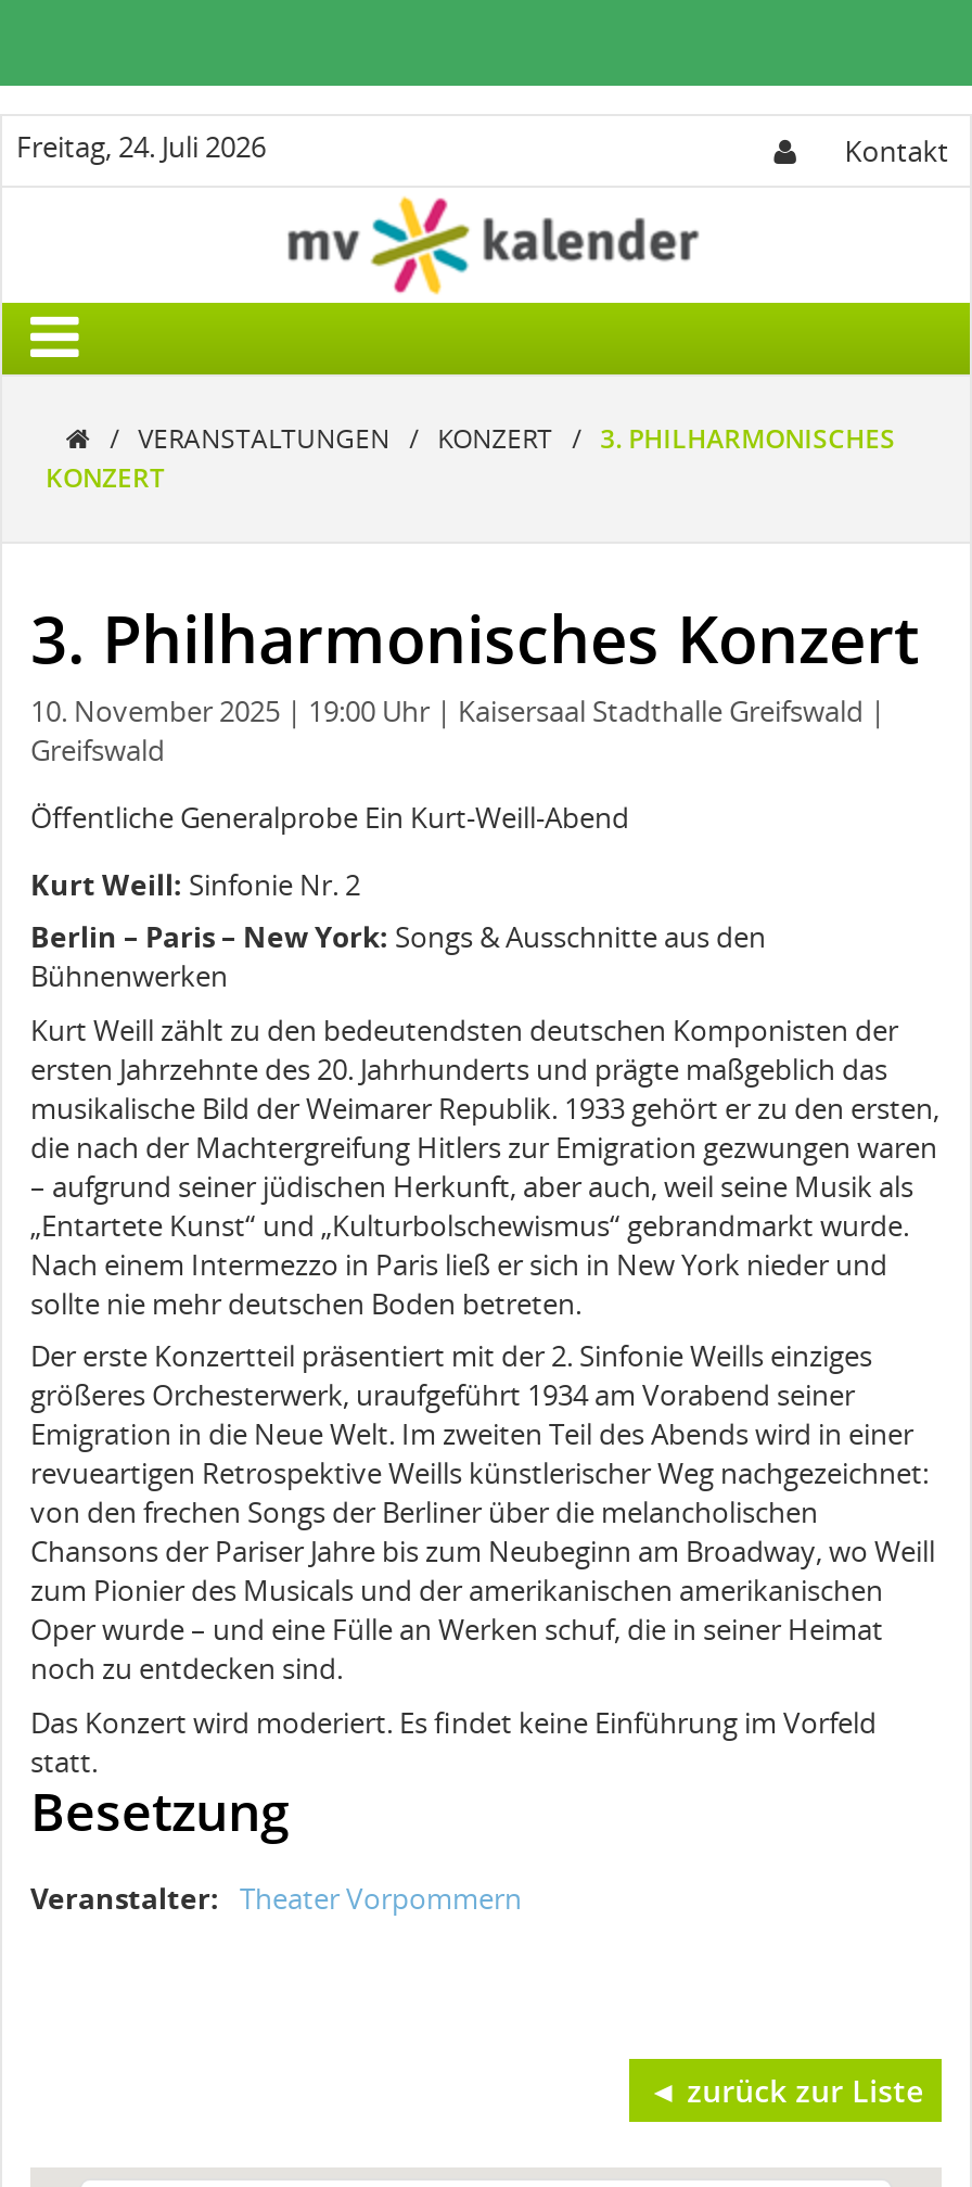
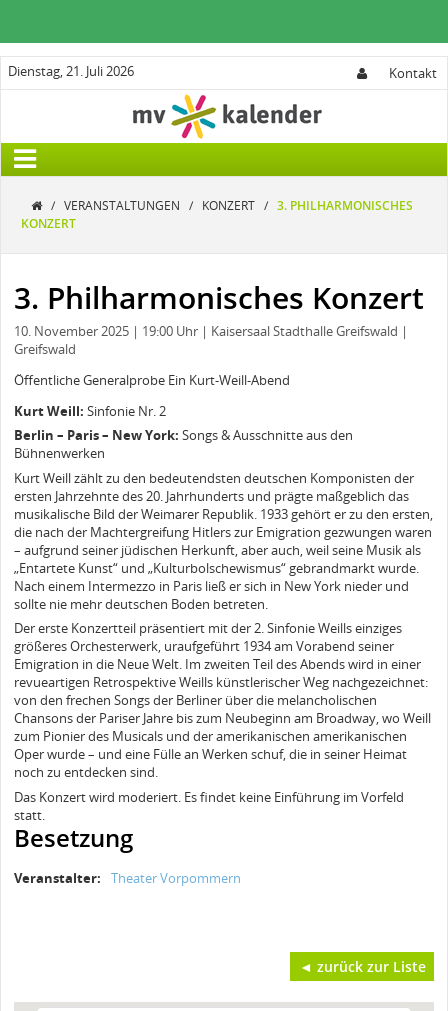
[16,127,266,166] Freitag, 24. Juli 2026 -> [7,62,133,80] Dienstag, 21. Juli 2026

